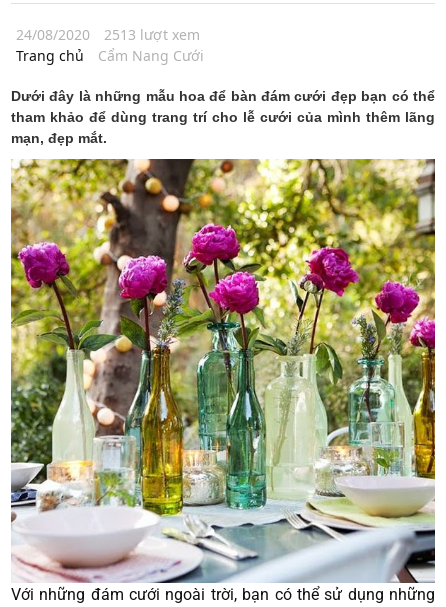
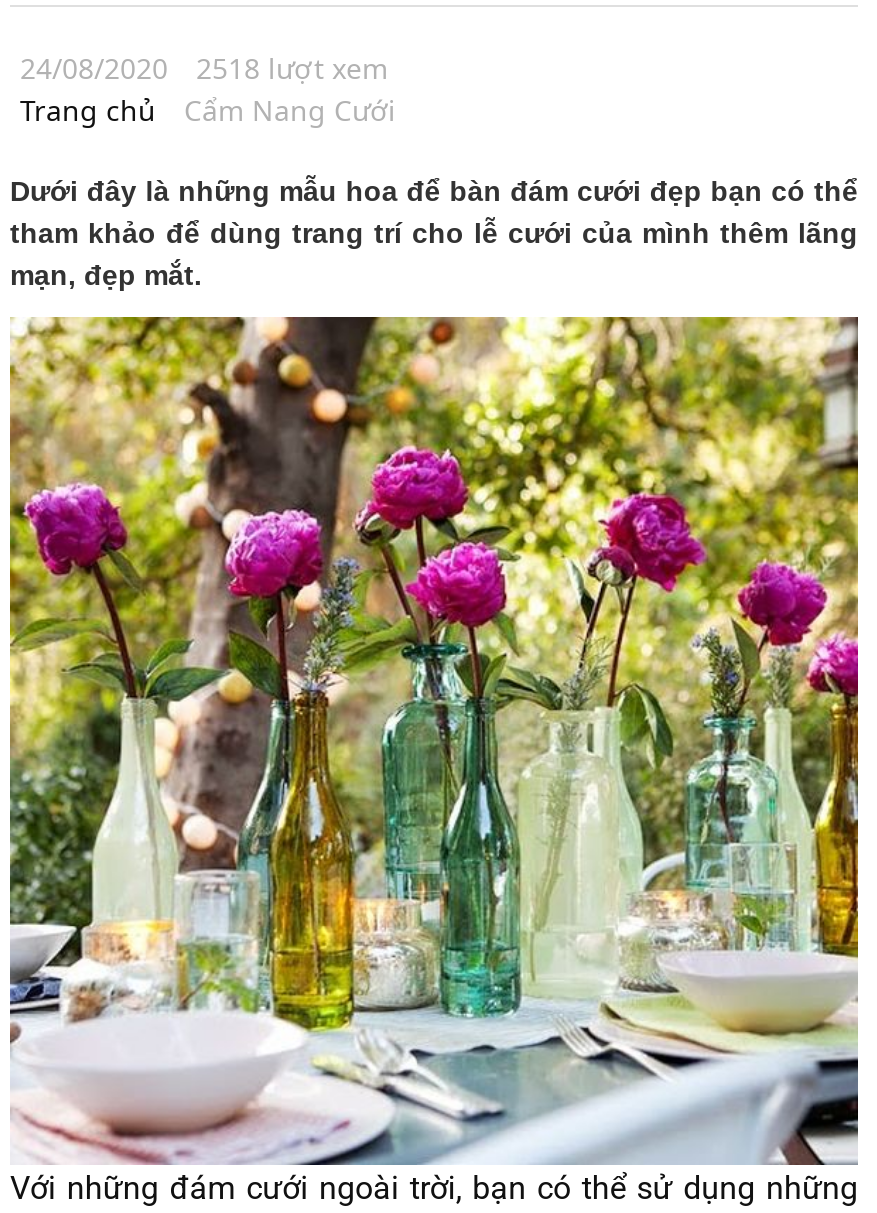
[16,25,200,44] 24/08/2020 2513 lượt xem -> [20,49,388,87] 24/08/2020 2518 lượt xem

